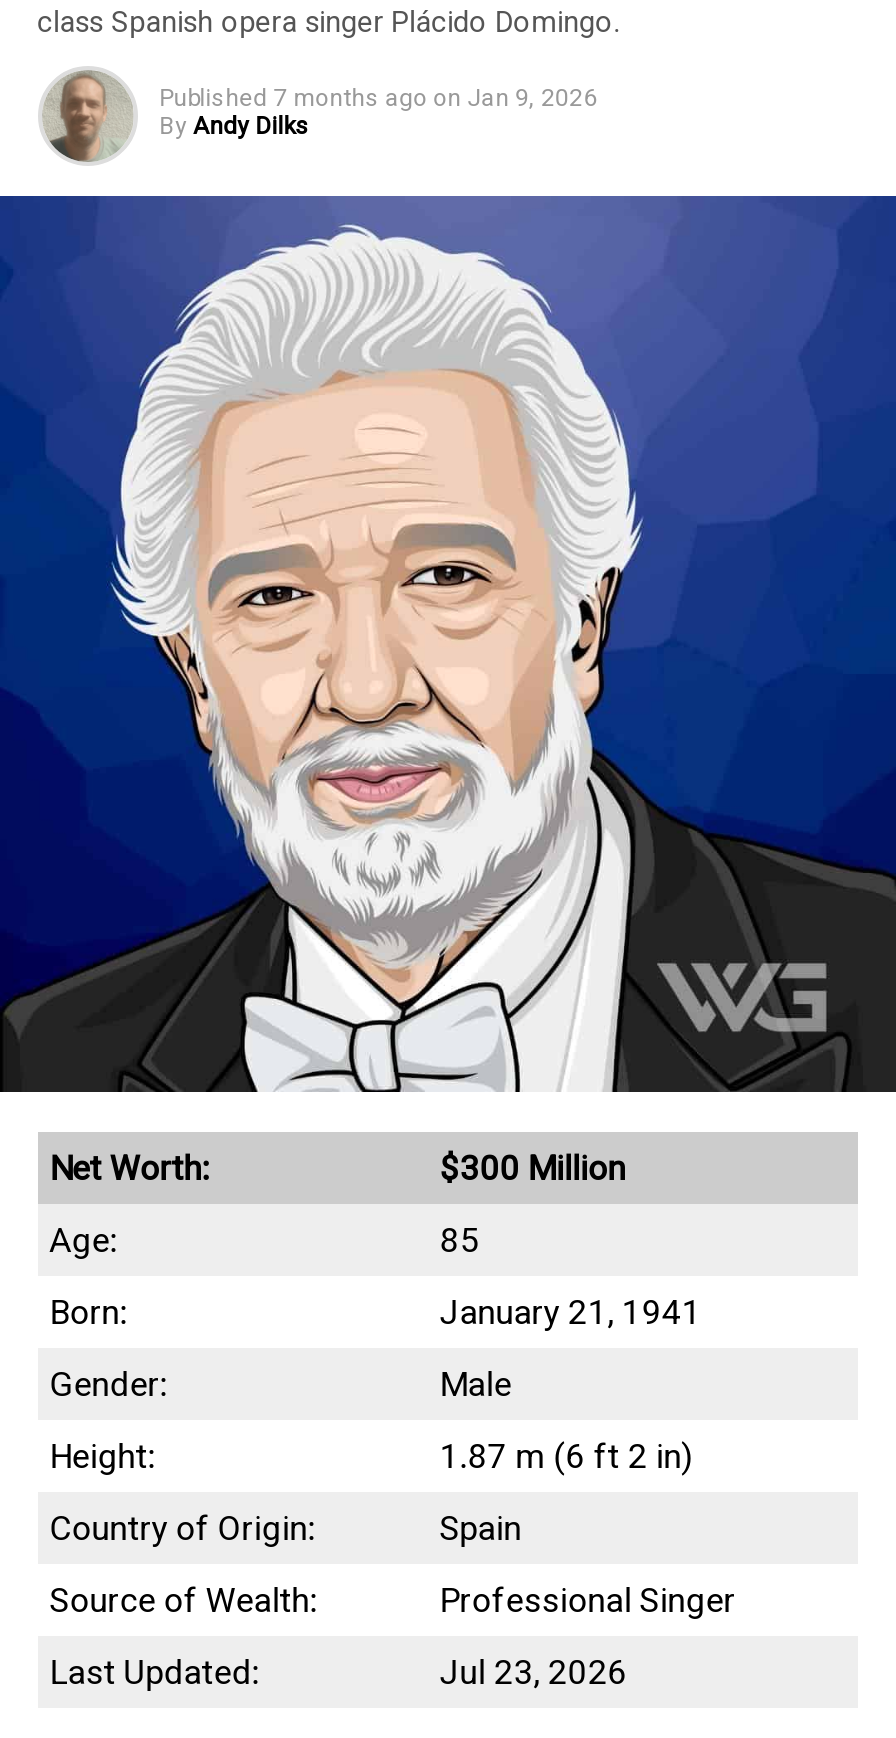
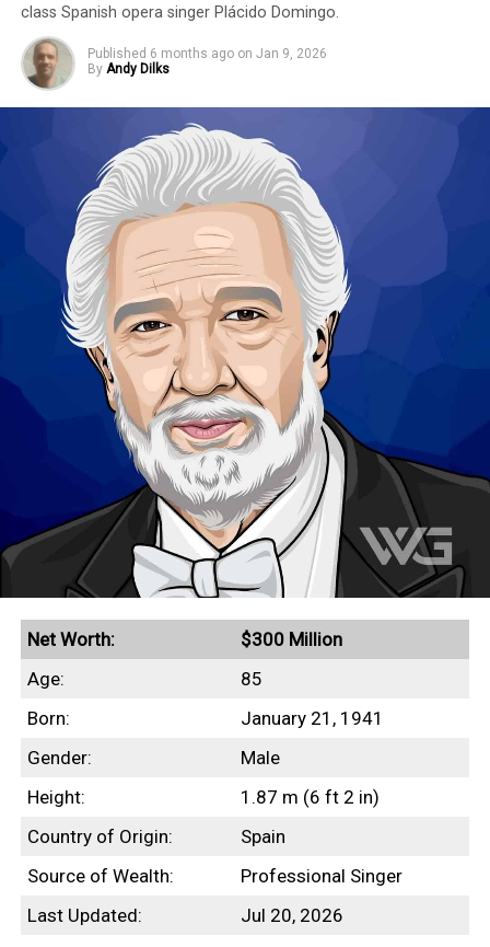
[159,84,597,112] Published 7 months ago on Jan 9, 2026 -> [87,46,327,61] Published 6 months ago on Jan 9, 2026
[440,1652,628,1692] Jul 23, 2026 -> [240,904,343,926] Jul 20, 2026

